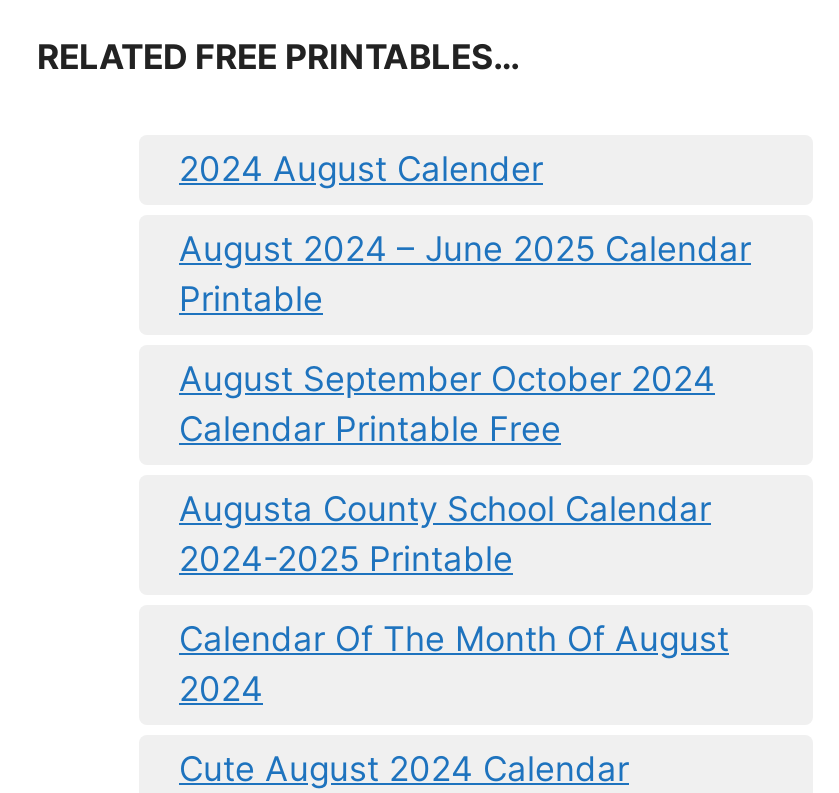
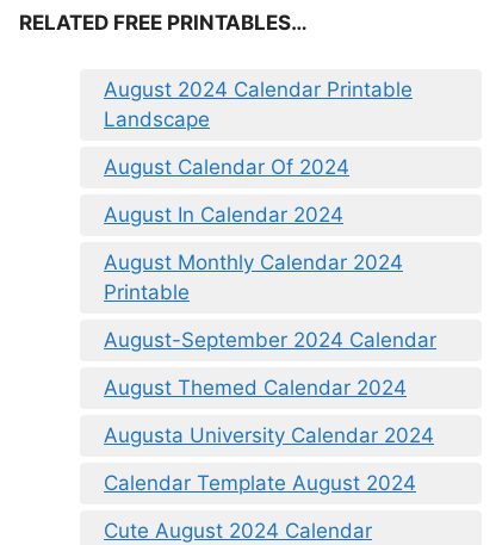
[179,149,751,269] 2024 August Calender | August 2024 – June 2025 Calendar -> [104,77,413,274] August 2024 Calendar Printable | Landscape | August Calendar Of 2024 | August In Calendar 2024 | August Monthly Calendar 2024
moved [179,279,323,319] -> [104,280,190,304]: Printable
[179,359,729,709] August September October 2024 | Calendar Printable Free | Augusta County School Calendar | 2024-2025 Printable | Calendar Of The Month Of August | 2024 -> [104,328,436,495] August-September 2024 Calendar | August Themed Calendar 2024 | Augusta University Calendar 2024 | Calendar Template August 2024

